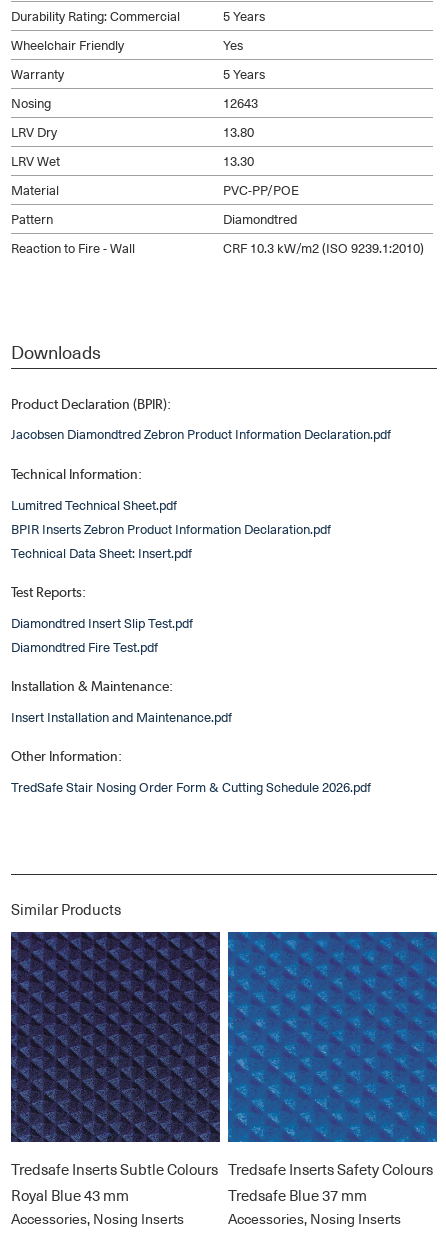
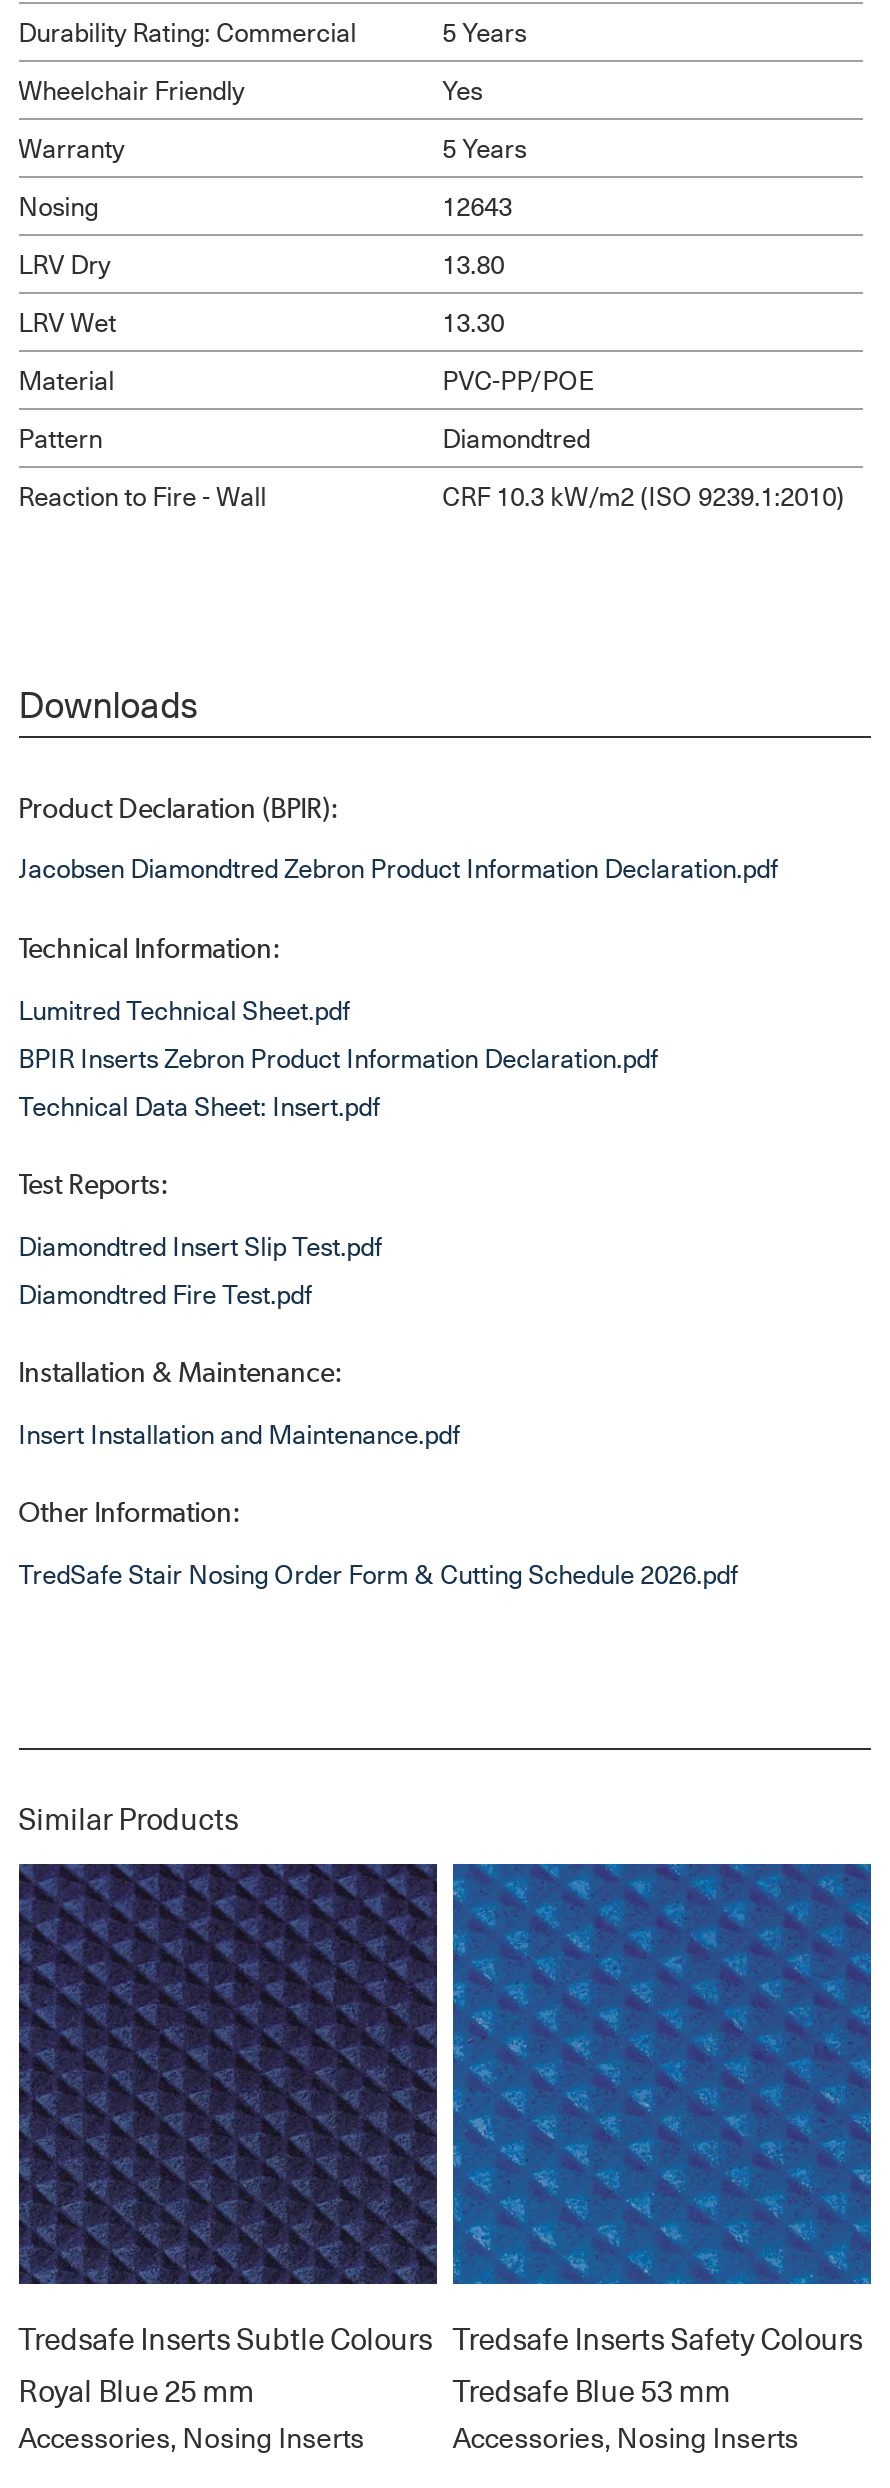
[11,1184,129,1206] Royal Blue 43 mm -> [18,2368,254,2412] Royal Blue 25 mm
[228,1184,367,1206] Tredsafe Blue 37 mm -> [452,2368,730,2412] Tredsafe Blue 53 mm

